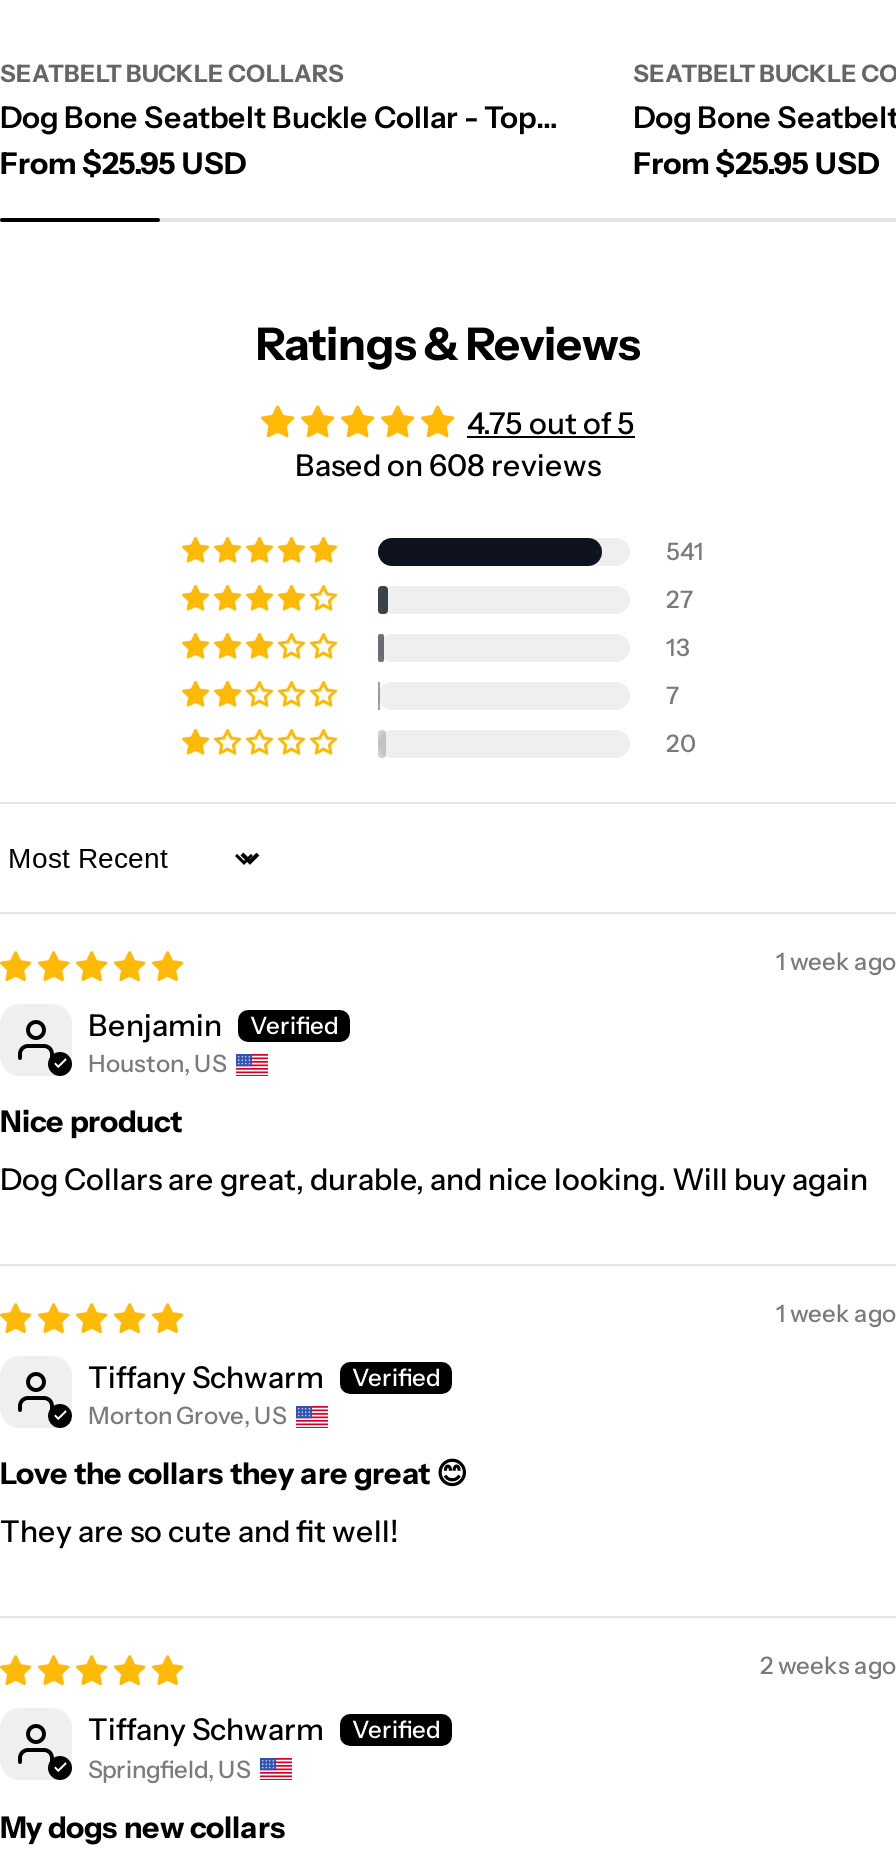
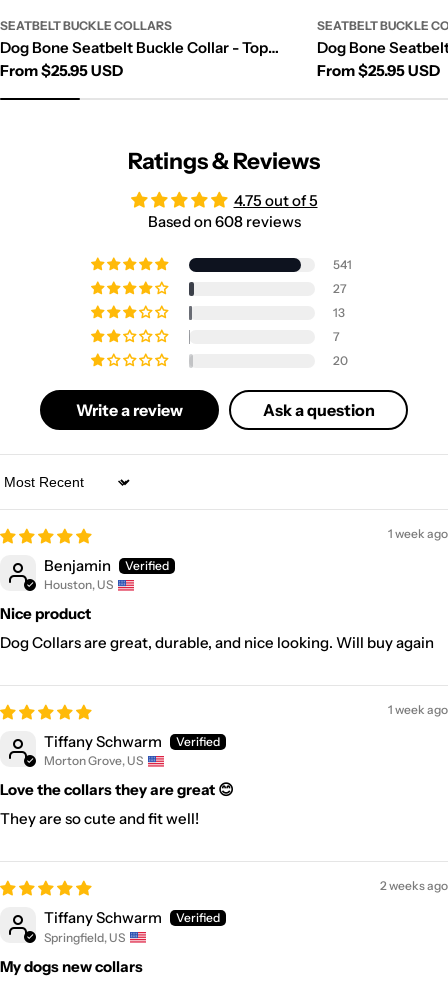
none -> [76,400,375,420] Write a review | Ask a question

